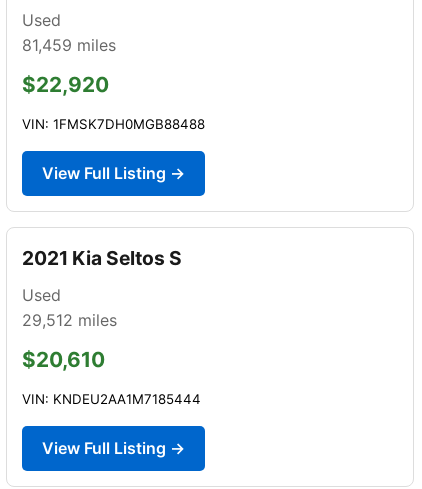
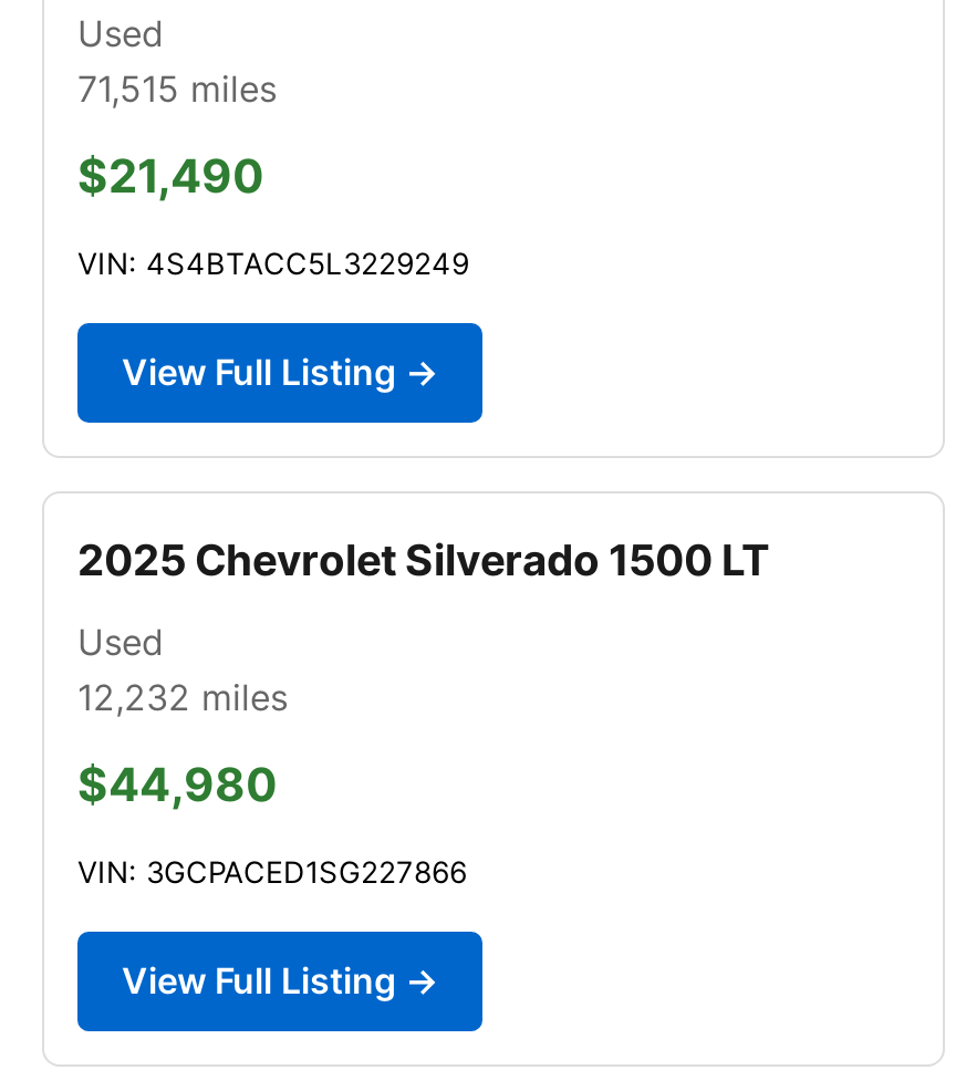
[22,35,116,55] 81,459 miles -> [77,66,277,110] 71,515 miles
[22,72,109,97] $22,920 -> [77,148,263,203] $21,490
[22,116,205,132] VIN: 1FMSK7DH0MGB88488 -> [77,245,469,281] VIN: 4S4BTACC5L3229249
[22,246,182,270] 2021 Kia Seltos S -> [77,533,770,586] 2025 Chevrolet Silverado 1500 LT
[22,310,117,330] 29,512 miles -> [77,675,288,719] 12,232 miles
[22,347,105,372] $20,610 -> [77,757,277,812] $44,980
[22,391,201,407] VIN: KNDEU2AA1M7185444 -> [77,854,467,889] VIN: 3GCPACED1SG227866

